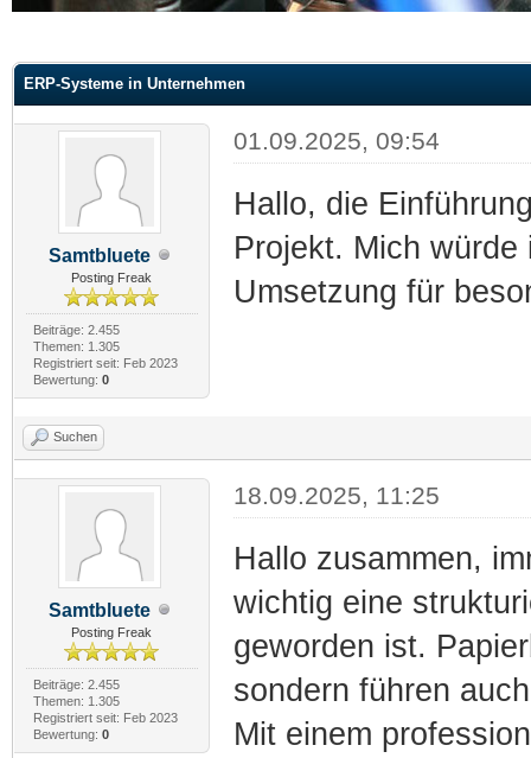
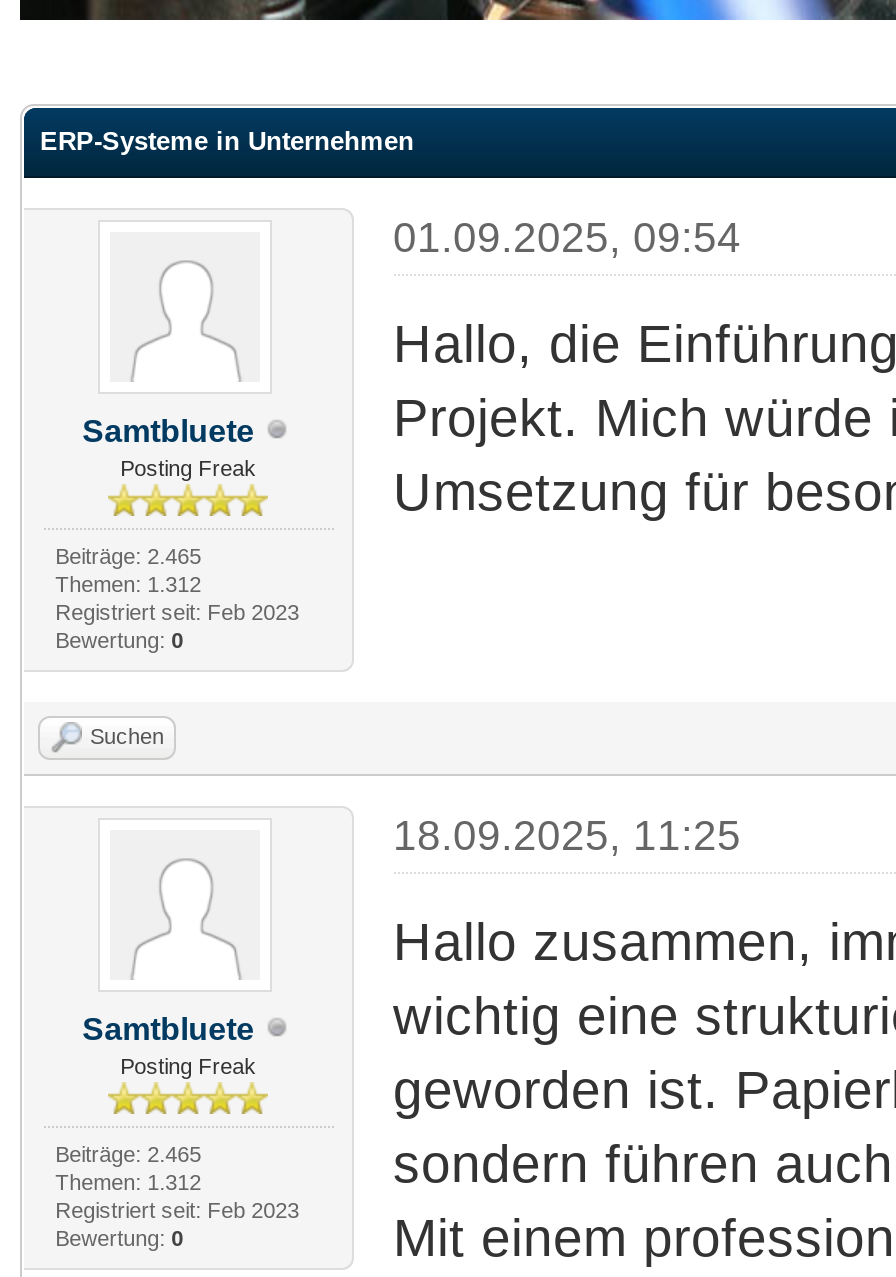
[33,322,119,337] Beiträge: 2.455 -> [55,544,201,568] Beiträge: 2.465
[33,339,119,353] Themen: 1.305 -> [55,572,201,596] Themen: 1.312
[33,677,119,691] Beiträge: 2.455 -> [55,1142,201,1166] Beiträge: 2.465
[33,694,119,708] Themen: 1.305 -> [55,1170,201,1194] Themen: 1.312

